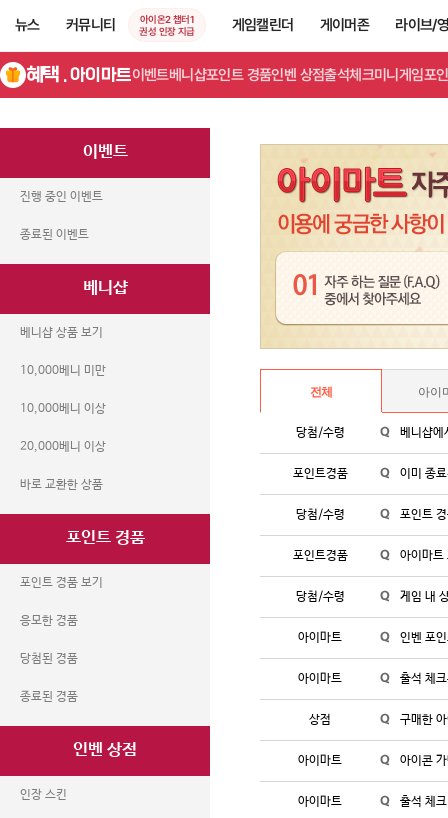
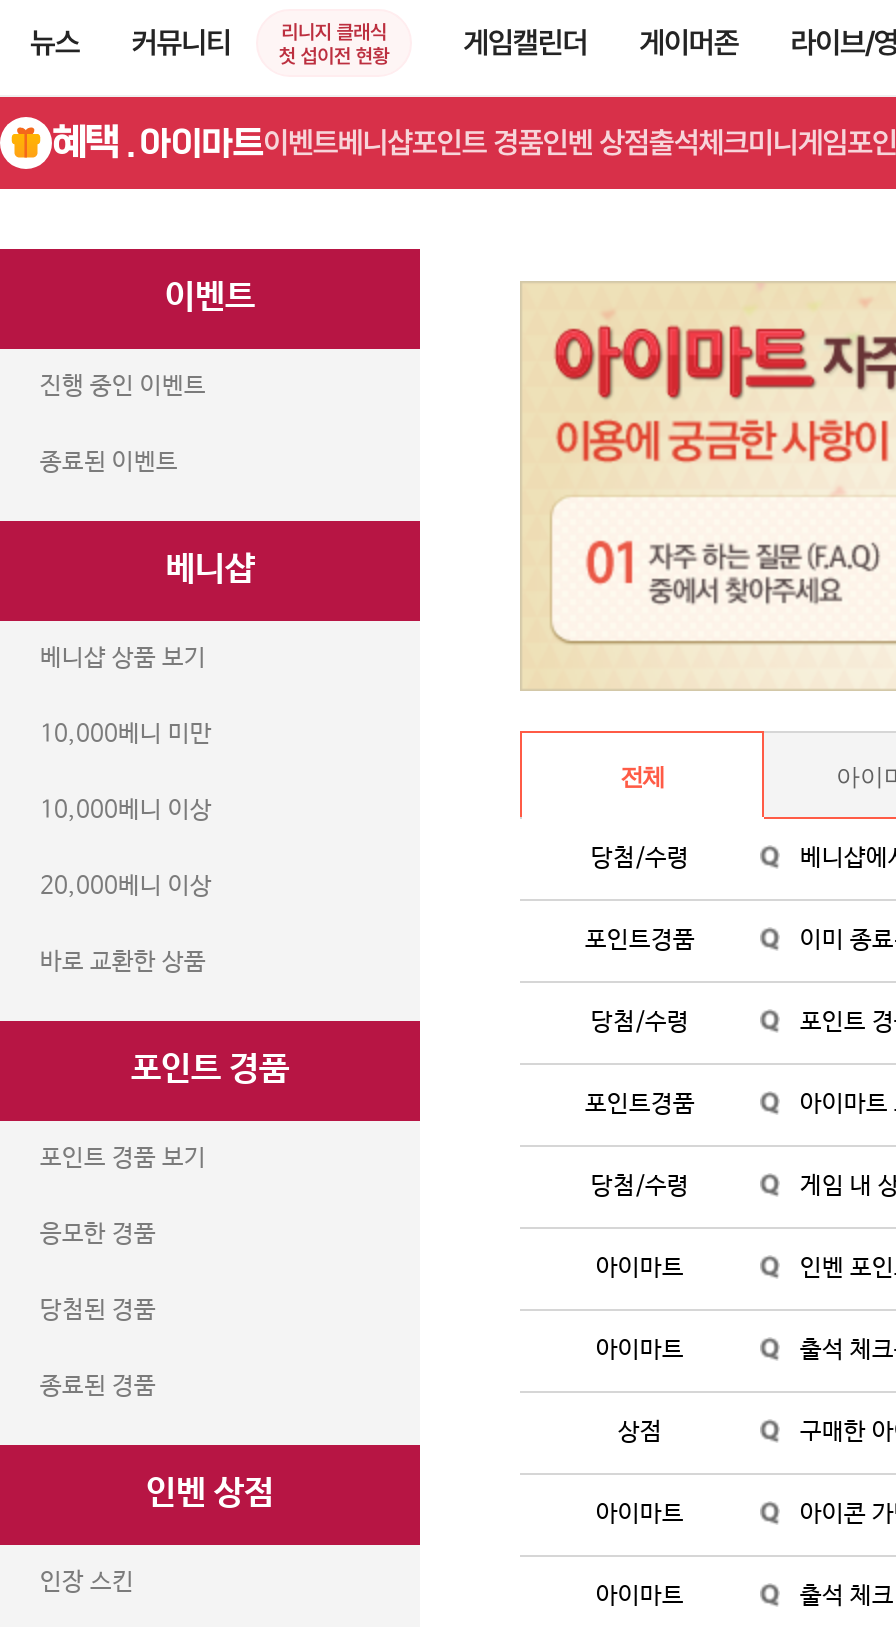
[139,13,195,37] 아이온2 챕터1 | 권성 인장 지급 -> [279,19,389,67] 리니지 클래식 | 첫 섭이전 현황

